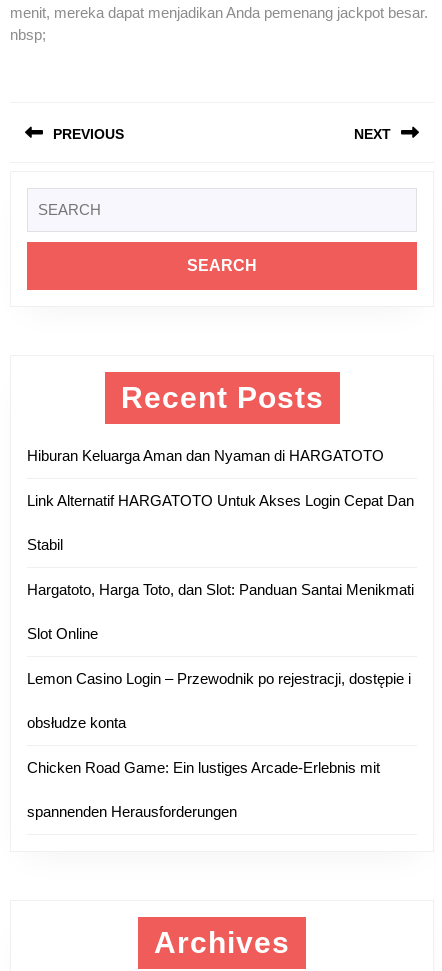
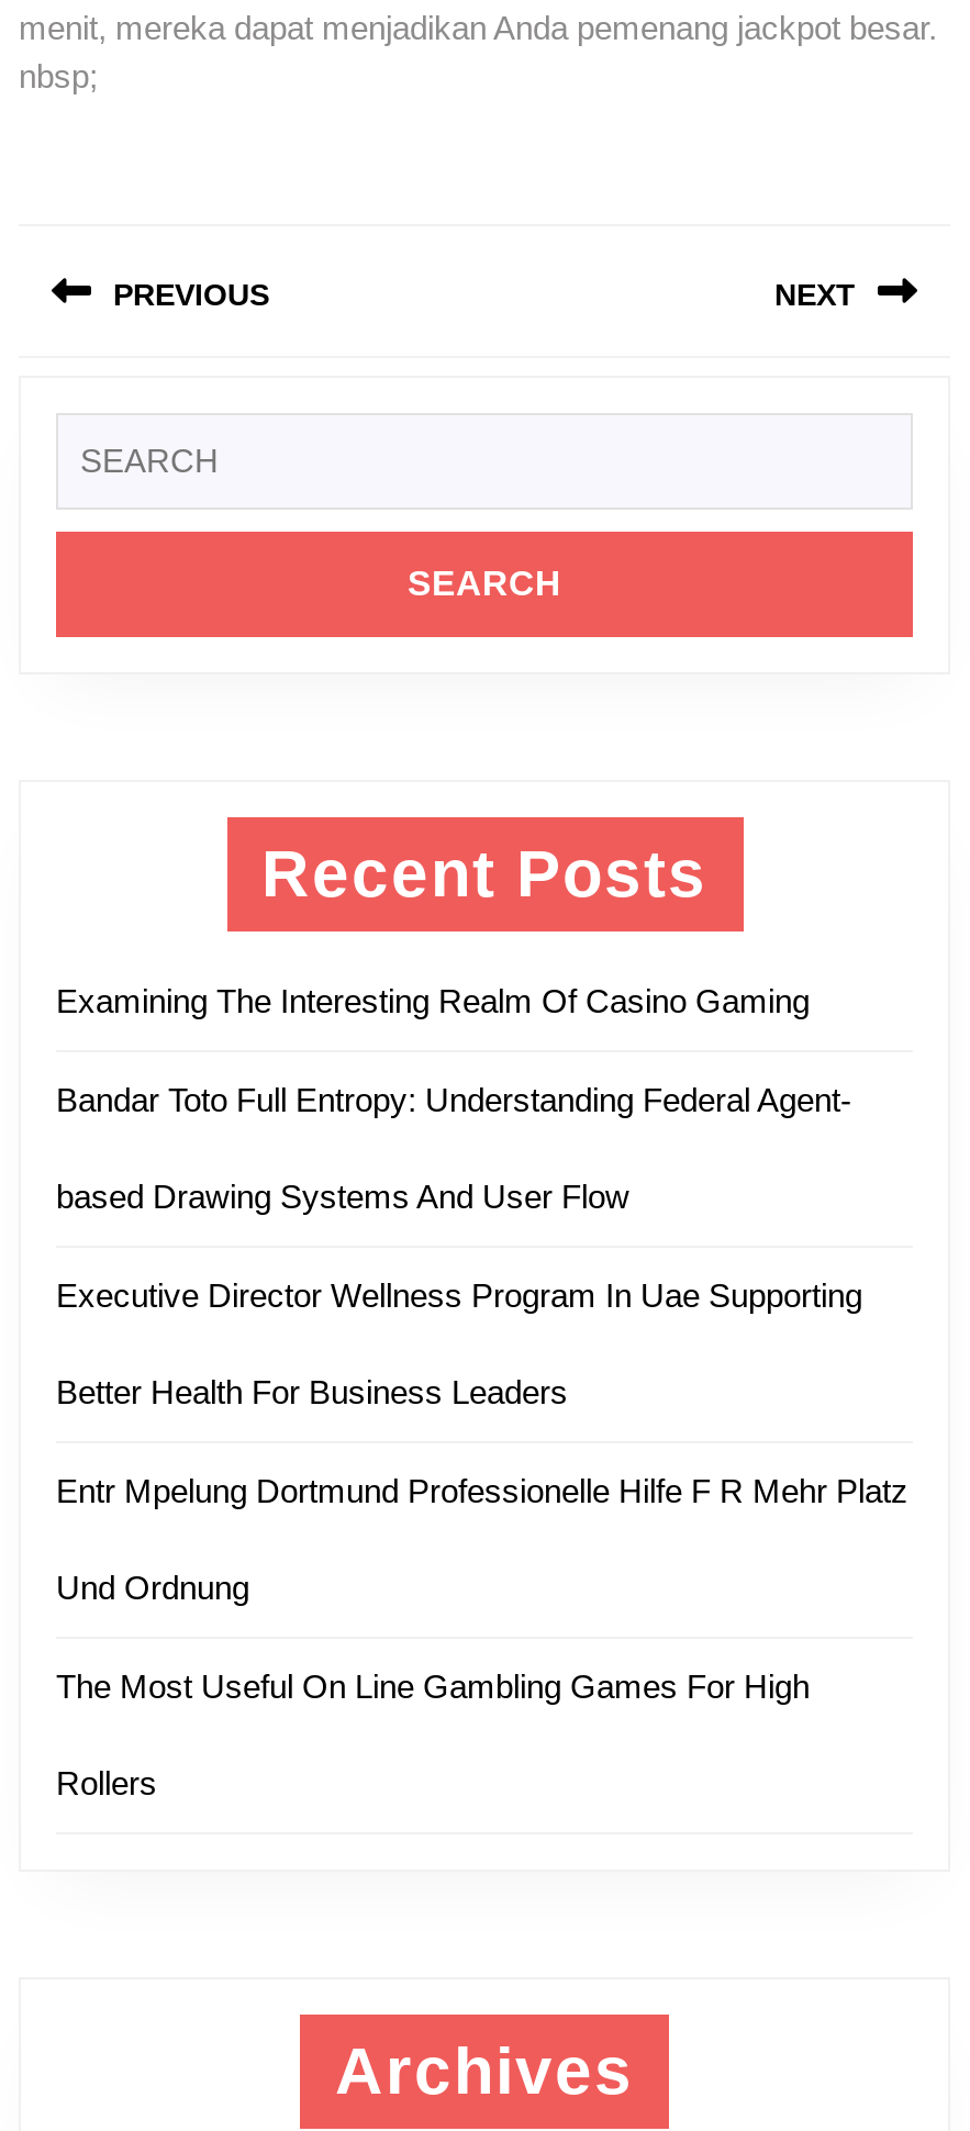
[27,447,384,464] Hiburan Keluarga Aman dan Nyaman di HARGATOTO -> [56,982,810,1019] Examining The Interesting Realm Of Casino Gaming
[27,492,414,509] Link Alternatif HARGATOTO Untuk Akses Login Cepat Dan -> [56,1080,851,1118] Bandar Toto Full Entropy: Understanding Federal Agent-
[27,536,63,553] Stabil -> [56,1177,629,1214] based Drawing Systems And User Flow
[27,581,414,598] Hargatoto, Harga Toto, dan Slot: Panduan Santai Menikmati -> [56,1276,862,1313] Executive Director Wellness Program In Uae Supporting
[27,625,98,642] Slot Online -> [56,1373,568,1410] Better Health For Business Leaders
[27,670,411,687] Lemon Casino Login – Przewodnik po rejestracji, dostępie i -> [56,1471,908,1509] Entr Mpelung Dortmund Professionelle Hilfe F R Mehr Platz
[27,714,126,731] obsłudze konta -> [56,1568,249,1605] Und Ordnung
[27,759,380,776] Chicken Road Game: Ein lustiges Arcade-Erlebnis mit -> [56,1667,810,1704] The Most Useful On Line Gambling Games For High
[27,803,237,820] spannenden Herausforderungen -> [56,1764,157,1801] Rollers

